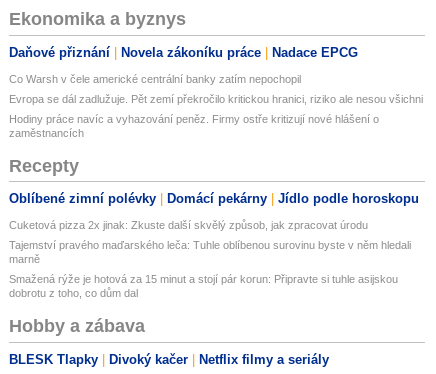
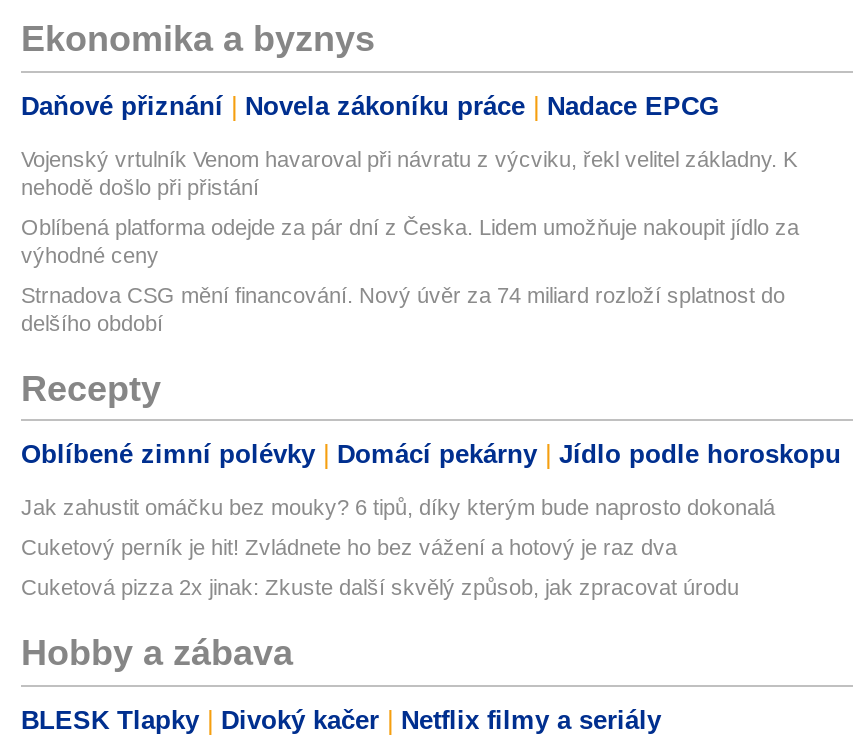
[9,73,301,85] Co Warsh v čele americké centrální banky zatím nepochopil -> [21,147,797,199] Vojenský vrtulník Venom havaroval při návratu z výcviku, řekl velitel základny. K | nehodě došlo při přistání
[9,93,423,105] Evropa se dál zadlužuje. Pět zemí překročilo kritickou hranici, riziko ale nesou všichni -> [21,215,799,267] Oblíbená platforma odejde za pár dní z Česka. Lidem umožňuje nakoupit jídlo za | výhodné ceny
[9,113,379,139] Hodiny práce navíc a vyhazování peněz. Firmy ostře kritizují nové hlášení o | zaměstnancích -> [21,283,785,335] Strnadova CSG mění financování. Nový úvěr za 74 miliard rozloží splatnost do | delšího období
moved [9,156,419,206] -> [21,369,841,470]: Recepty | Oblíbené zimní polévky | Domácí pekárny | Jídlo podle horoskopu
none -> [21,496,775,560] Jak zahustit omáčku bez mouky? 6 tipů, díky kterým bude naprosto dokonalá | Cuketový perník je hit! Zvládnete ho bez vážení a hotový je raz dva
moved [9,219,368,231] -> [21,576,739,600]: Cuketová pizza 2x jinak: Zkuste další skvělý způsob, jak zpracovat úrodu
[9,239,411,299] Tajemství pravého maďarského leča: Tuhle oblíbenou surovinu byste v něm hledali | marně | Smažená rýže je hotová za 15 minut a stojí pár korun: Připravte si tuhle asijskou | dobrotu z toho, co dům dal -> none

